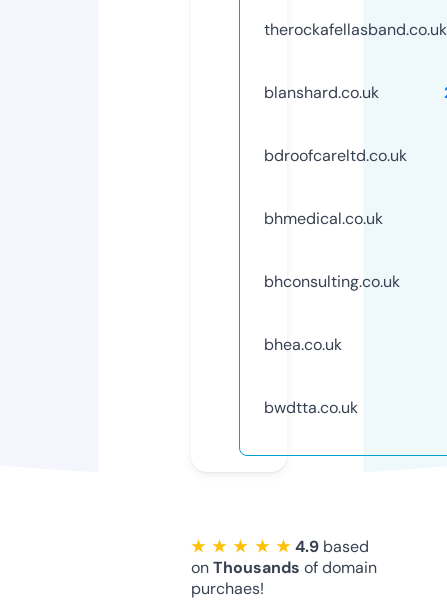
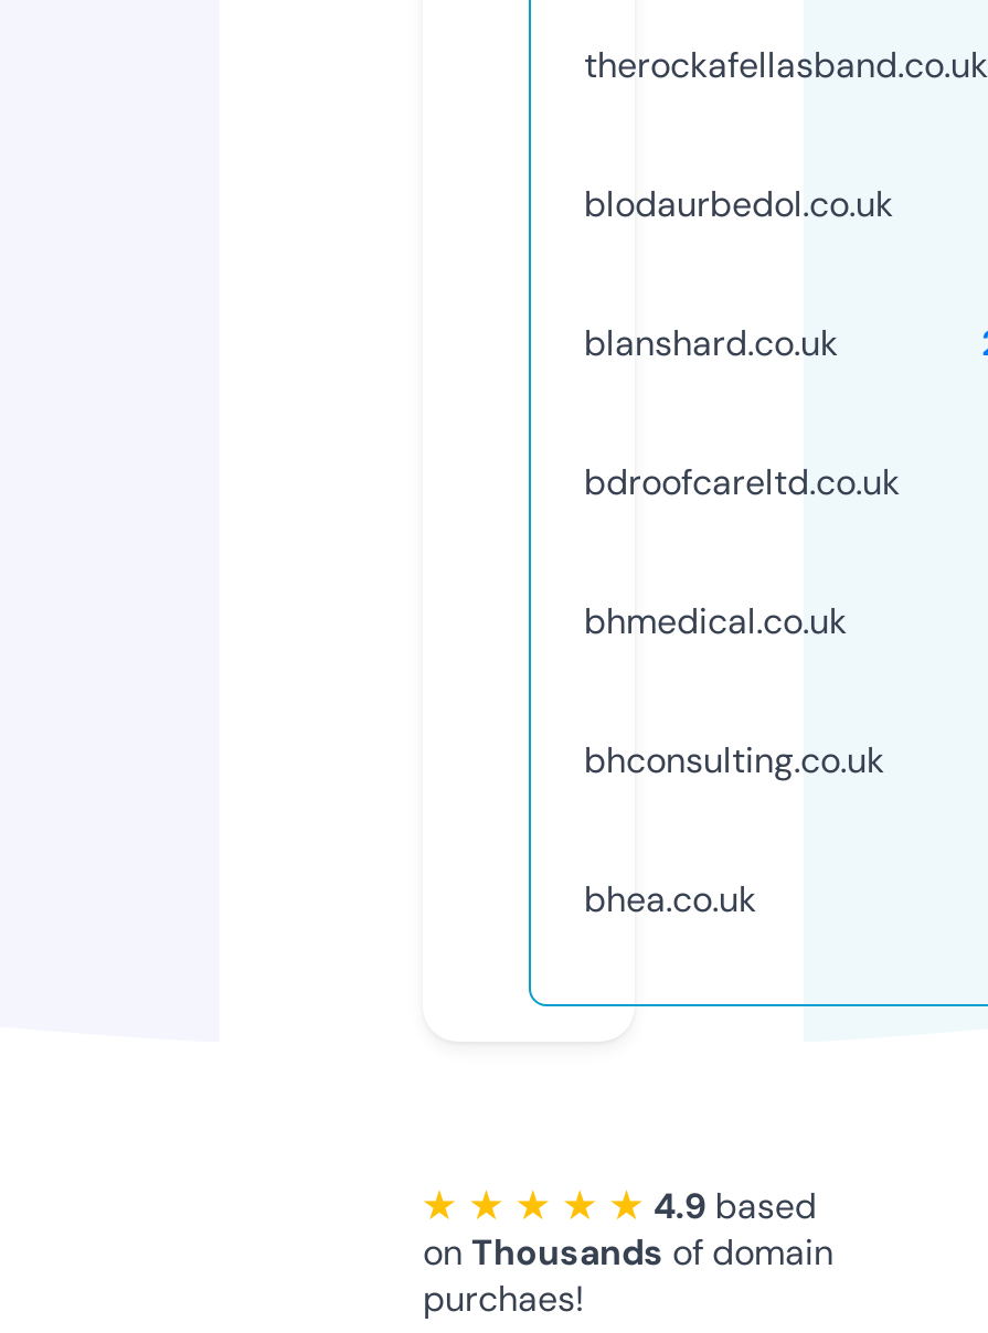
none -> [584,181,893,227] blodaurbedol.co.uk
moved [264,82,407,355] -> [584,320,900,922]: blanshard.co.uk | bdroofcareltd.co.uk | bhmedical.co.uk | bhconsulting.co.uk | bhea.co.uk
[264,397,358,418] bwdtta.co.uk -> none

